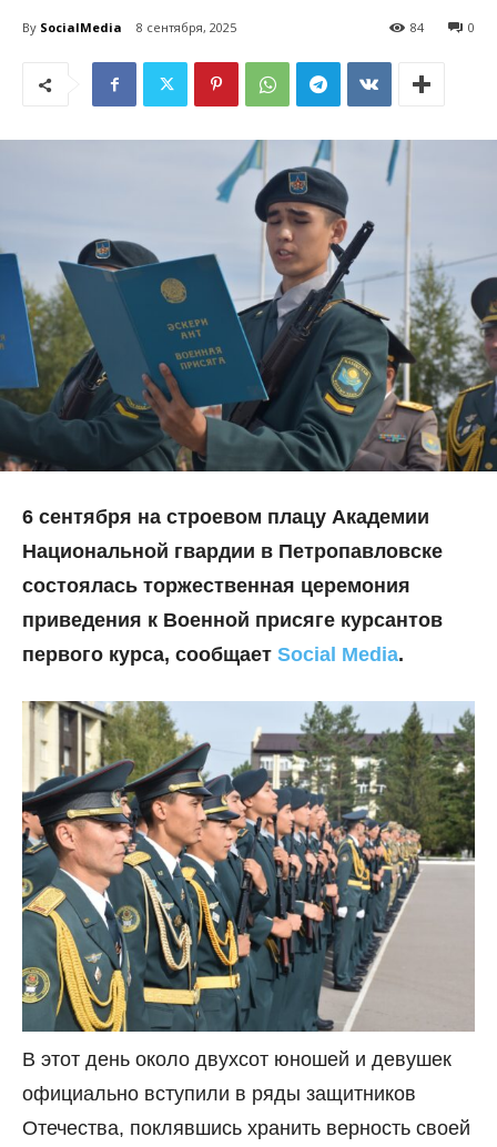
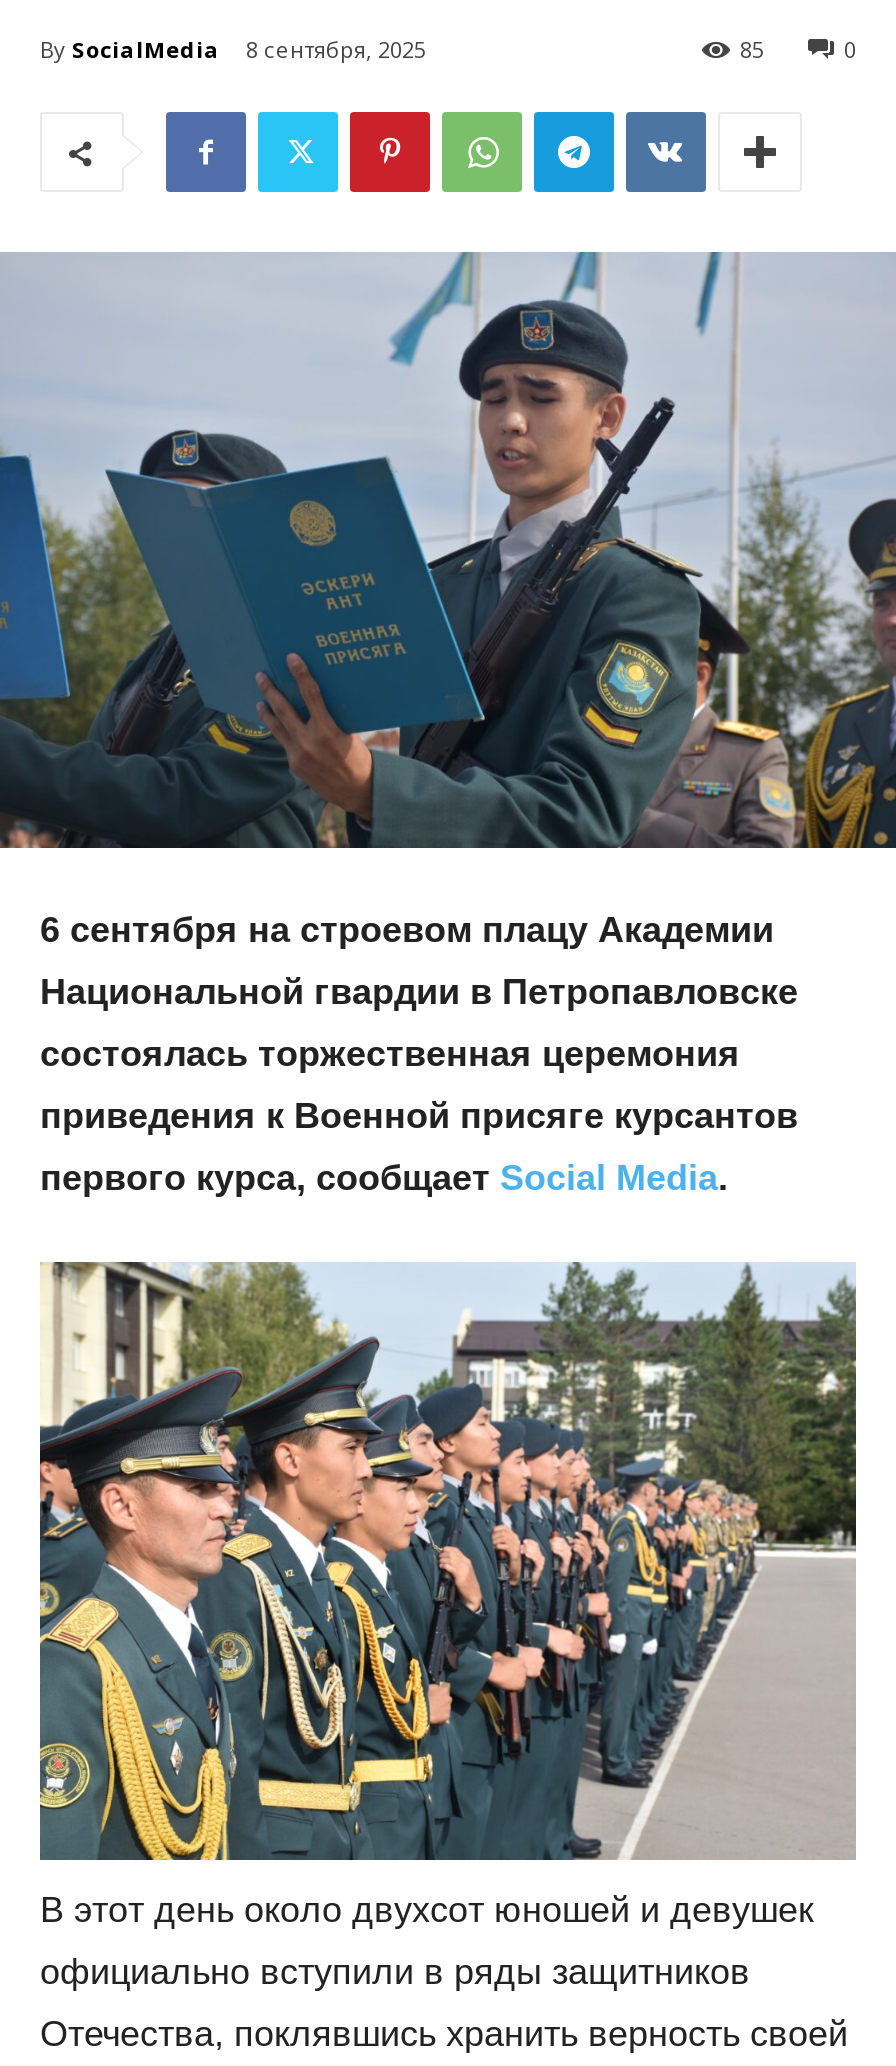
[410,19,424,36] 84 -> [740,34,764,64] 85

